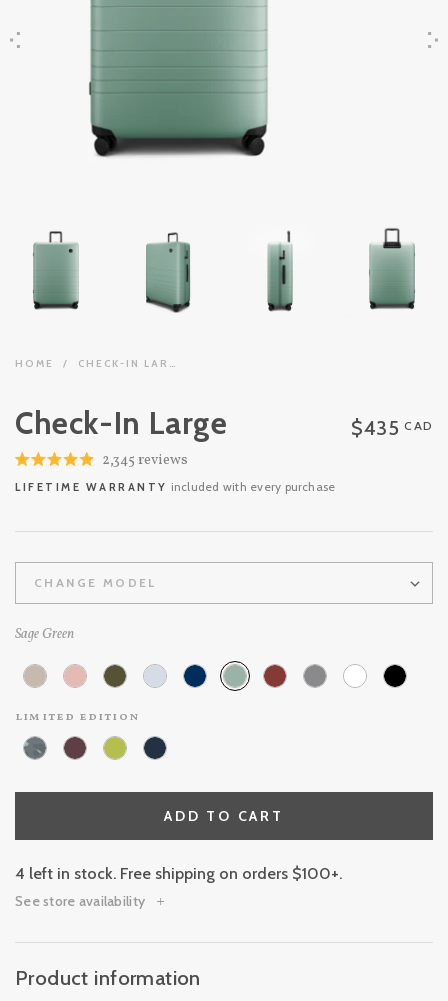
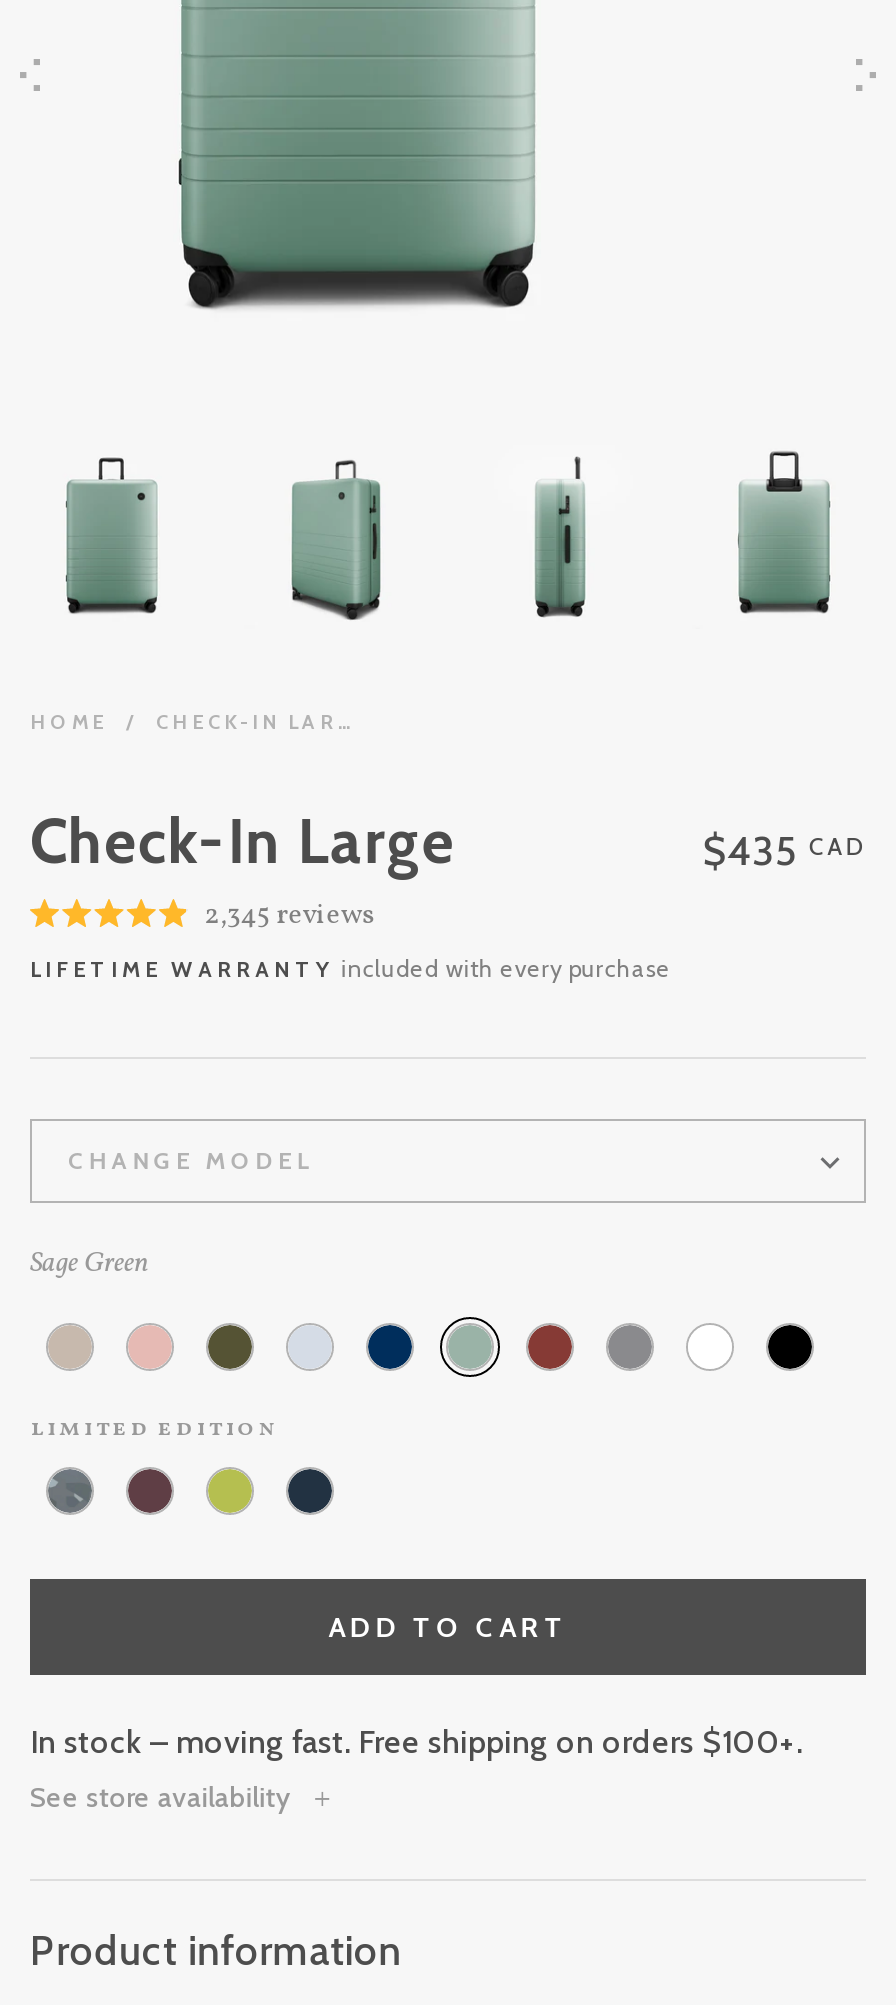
[15,864,342,883] 4 left in stock. Free shipping on orders $100+. -> [30,1723,802,1761] In stock – moving fast. Free shipping on orders $100+.

